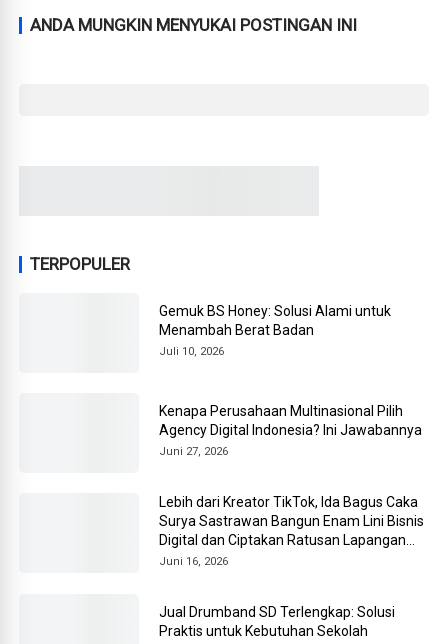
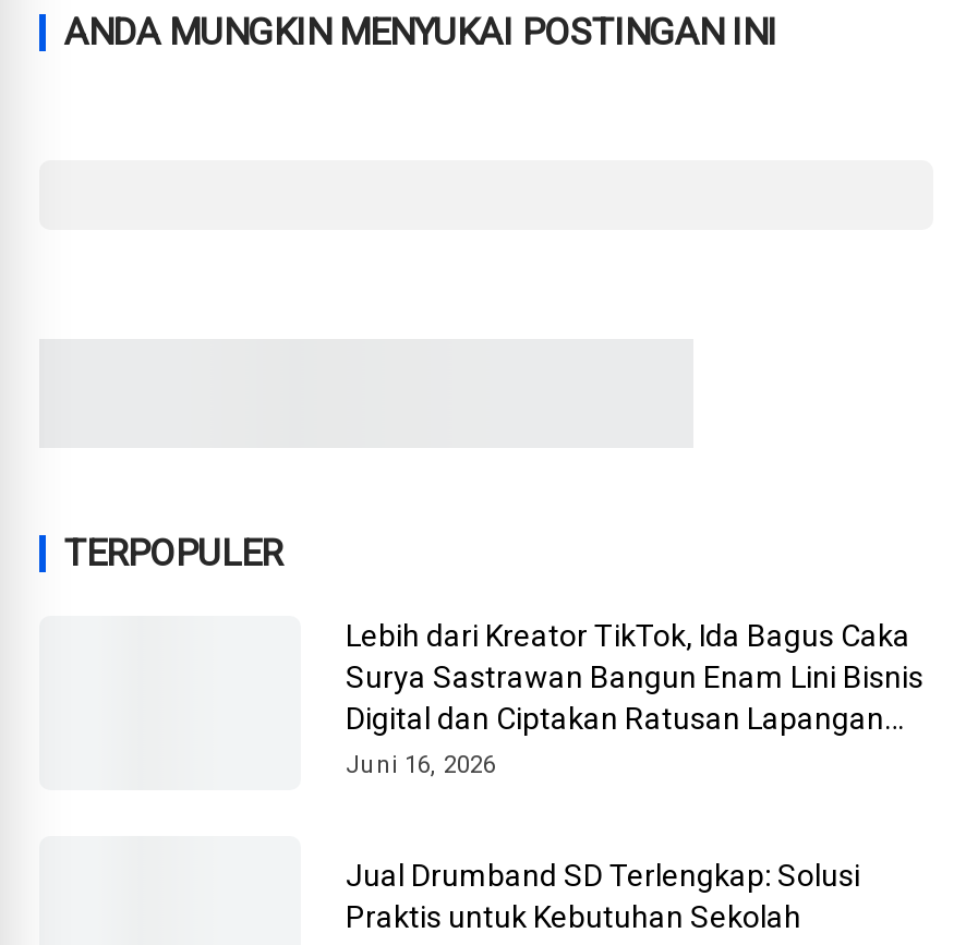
[159,303,391,358] Gemuk BS Honey: Solusi Alami untuk | Menambah Berat Badan | Juli 10, 2026 -> none
[159,403,422,458] Kenapa Perusahaan Multinasional Pilih | Agency Digital Indonesia? Ini Jawabannya | Juni 27, 2026 -> none

